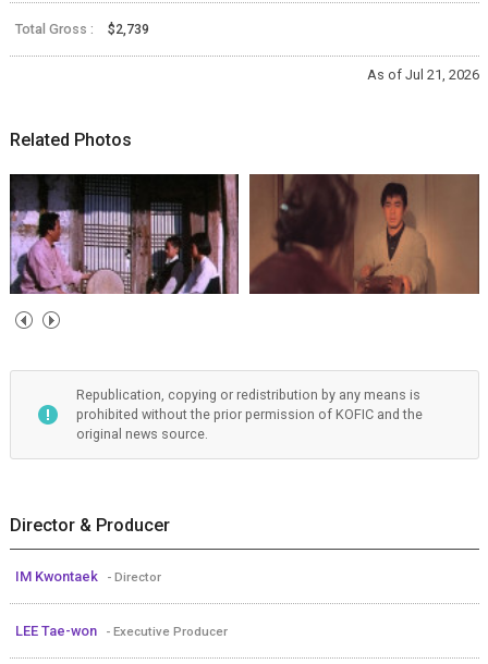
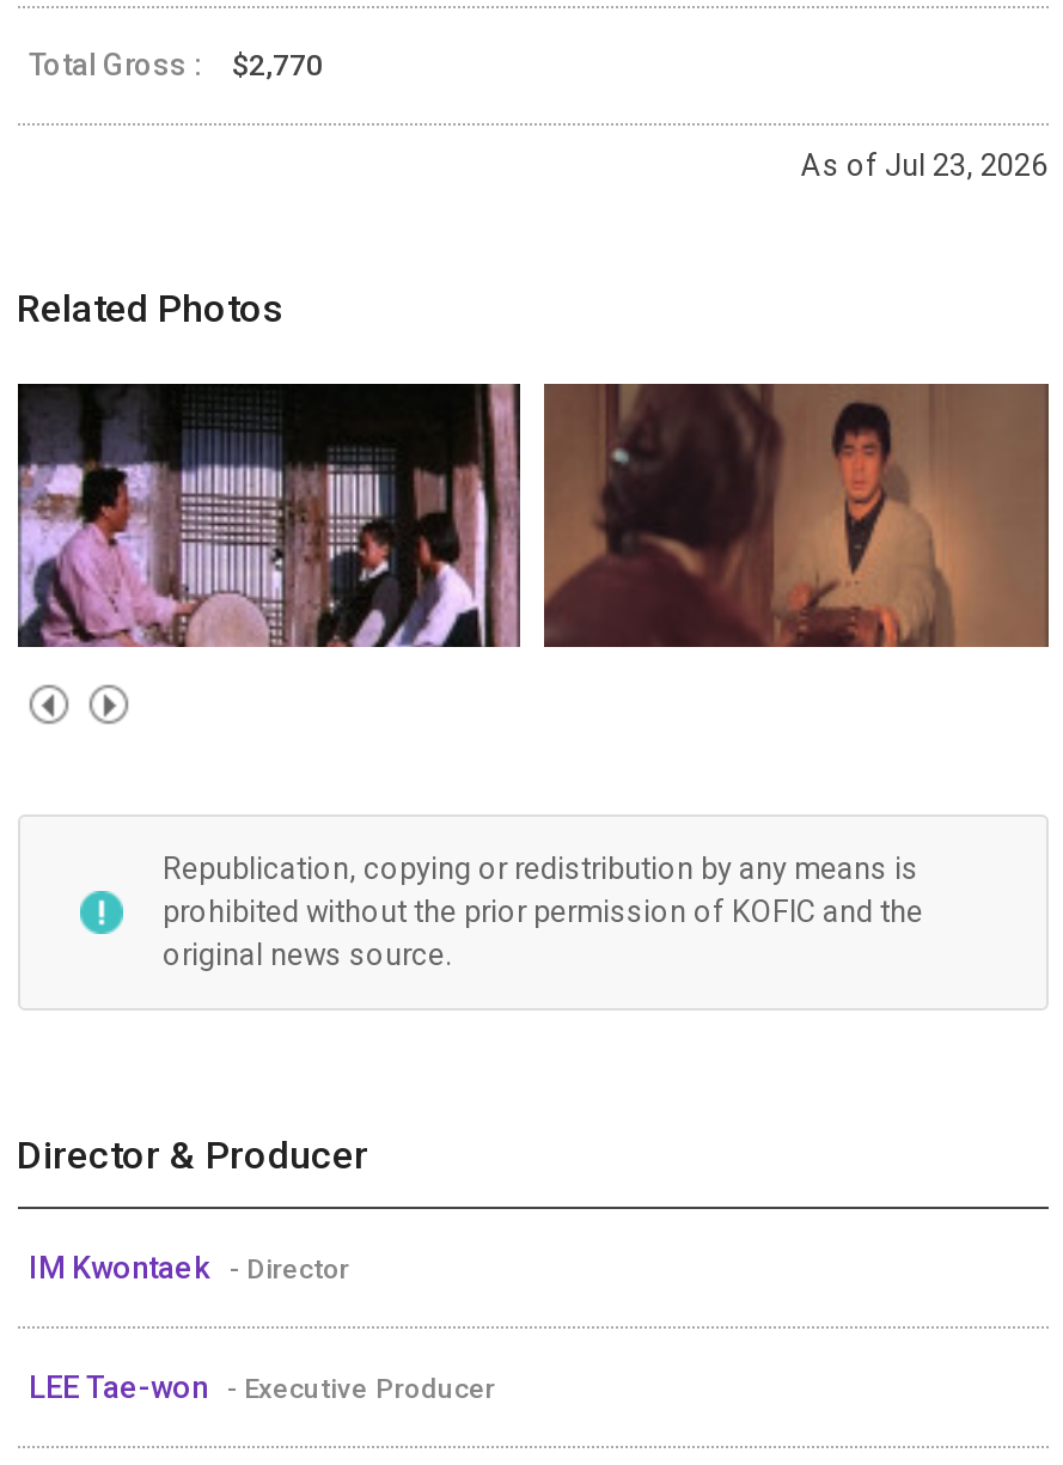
[15,20,149,37] Total Gross : $2,739 -> [29,46,323,82] Total Gross : $2,770
[367,66,479,82] As of Jul 21, 2026 -> [801,146,1047,182] As of Jul 23, 2026

